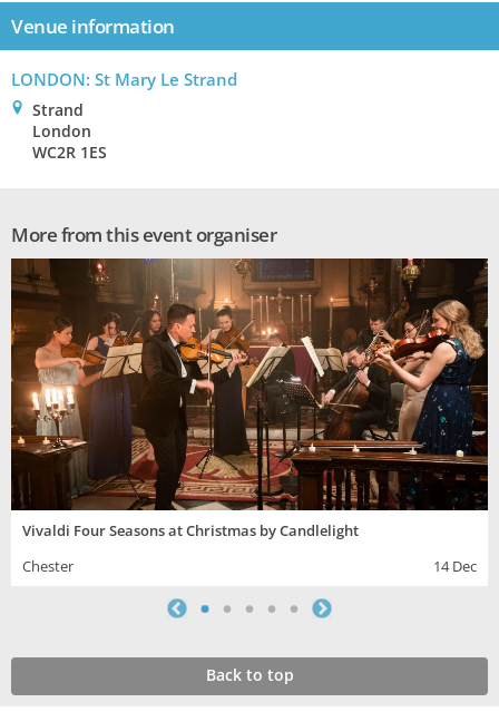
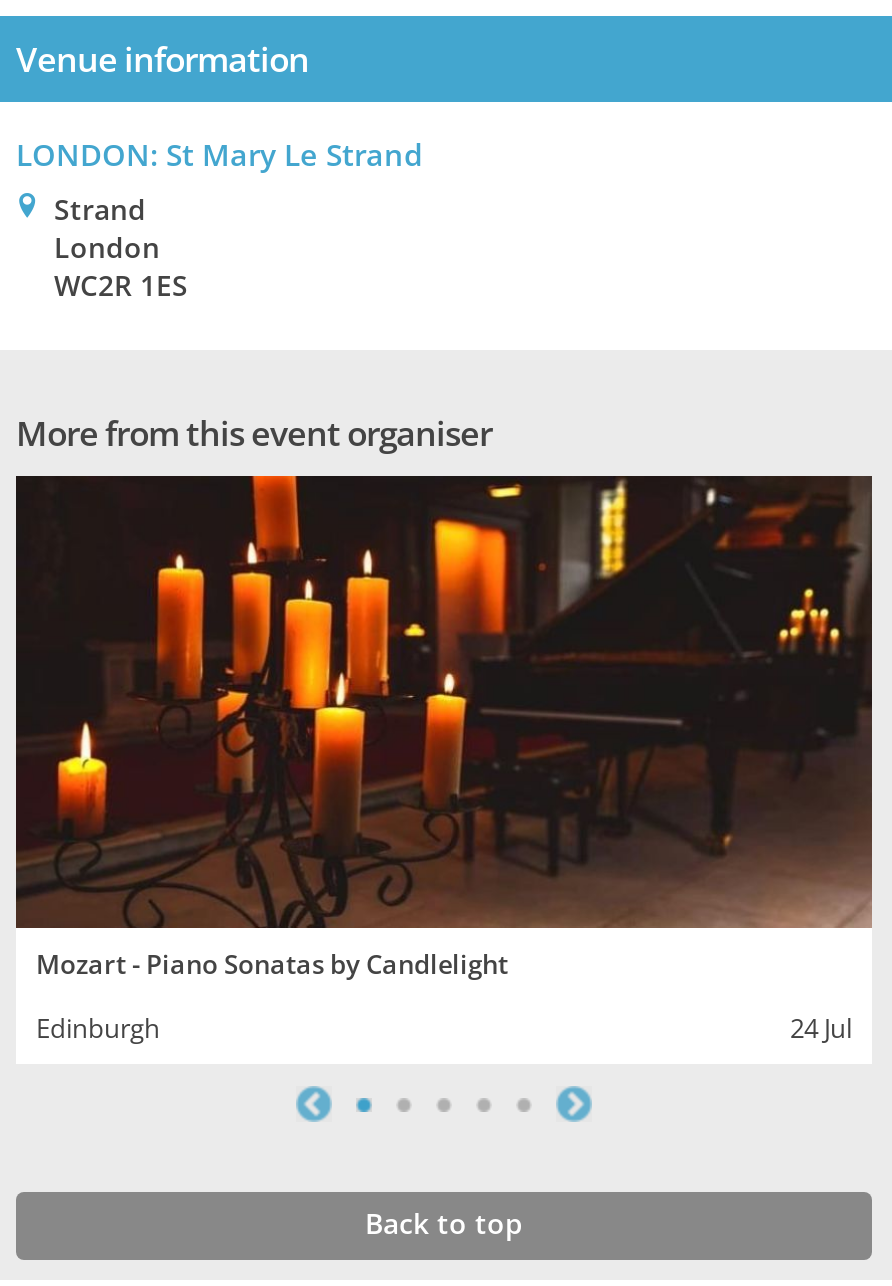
[10,257,489,541] [image] | Vivaldi Four Seasons at Christmas by Candlelight -> [14,474,874,983] [image] | Mozart - Piano Sonatas by Candlelight
[22,557,477,577] Chester | 14 Dec -> [36,1011,852,1047] Edinburgh | 24 Jul

